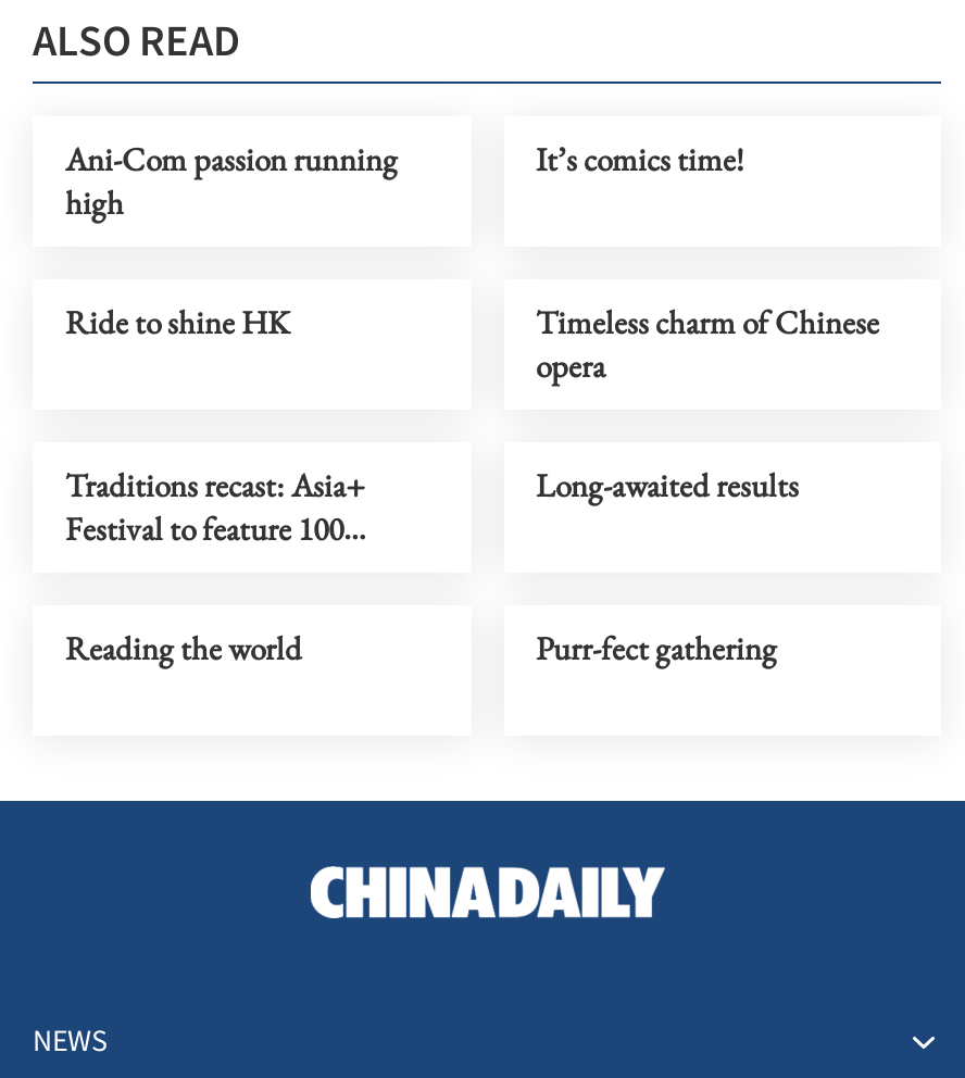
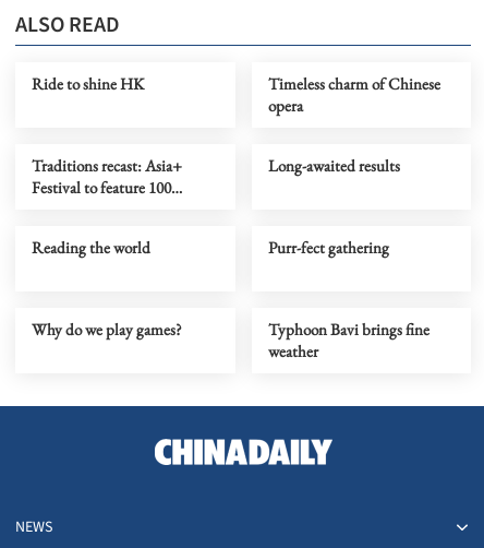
[65,137,398,222] Ani-Com passion running | high -> none
[536,137,744,178] It’s comics time! -> none
moved [65,300,879,667] -> [32,73,440,257]: Ride to shine HK | Timeless charm of Chinese | opera | Traditions recast: Asia+ | Festival to feature 100 | Long-awaited results | Reading the world | Purr-fect gathering
none -> [32,318,429,361] Why do we play games? | Typhoon Bavi brings fine | weather

